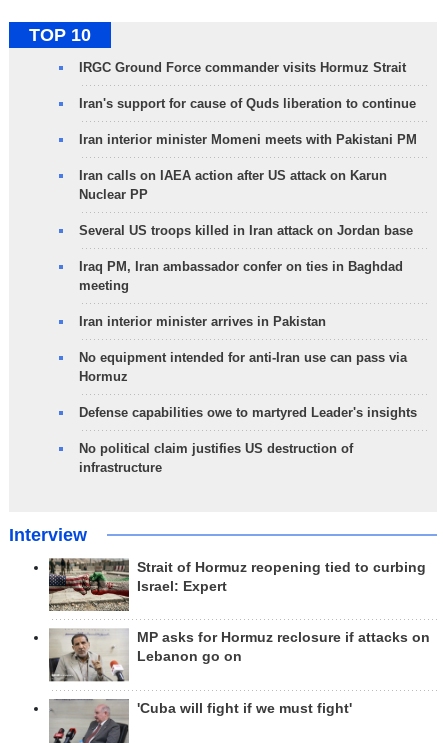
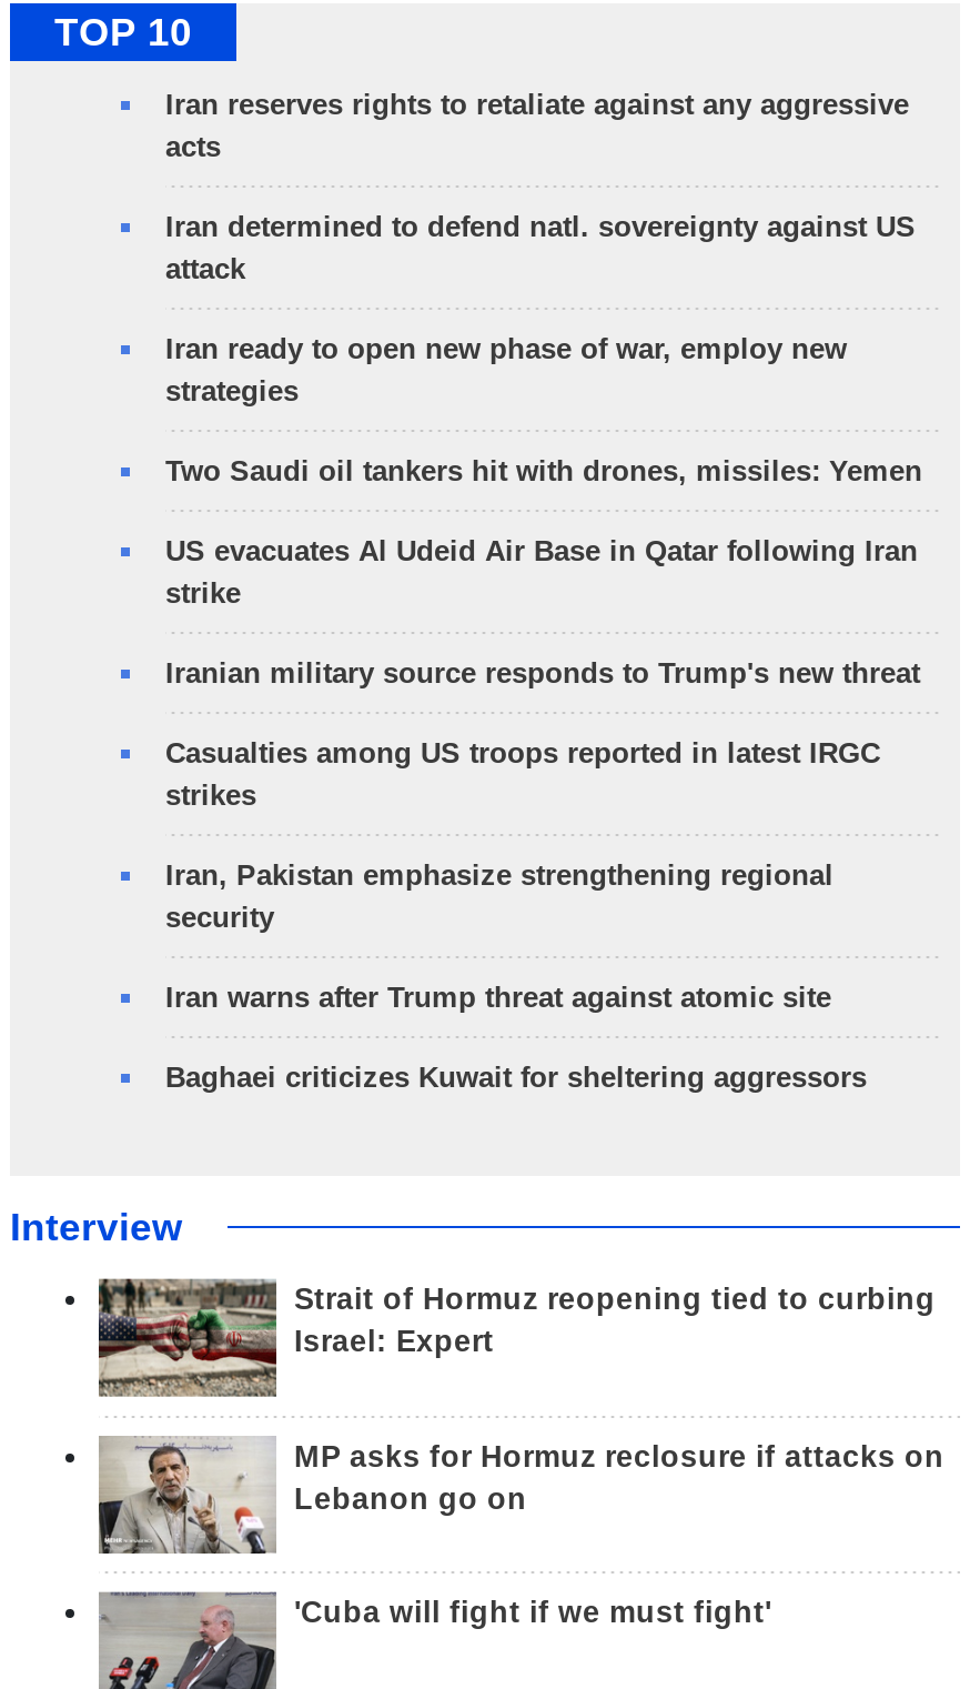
[79,60,406,75] IRGC Ground Force commander visits Hormuz Strait -> [165,88,909,163] Iran reserves rights to retaliate against any aggressive | acts
[79,96,416,111] Iran's support for cause of Quds liberation to continue -> [165,210,916,286] Iran determined to defend natl. sovereignty against US | attack
[79,132,417,147] Iran interior minister Momeni meets with Pakistani PM -> [165,332,847,408] Iran ready to open new phase of war, employ new | strategies
[79,168,387,202] Iran calls on IAEA action after US attack on Karun | Nuclear PP -> [165,454,922,488] Two Saudi oil tankers hit with drones, missiles: Yemen
[79,223,413,238] Several US troops killed in Iran attack on Jordan base -> [165,534,918,610] US evacuates Al Udeid Air Base in Qatar following Iran | strike
[79,259,403,293] Iraq PM, Iran ambassador confer on ties in Baghdad | meeting -> [165,657,920,690] Iranian military source responds to Trump's new threat
[79,314,326,329] Iran interior minister arrives in Pakistan -> [165,736,880,812] Casualties among US troops reported in latest IRGC | strikes
[79,350,407,384] No equipment intended for anti-Iran use can pass via | Hormuz -> [165,859,833,934] Iran, Pakistan emphasize strengthening regional | security
[79,405,417,420] Defense capabilities owe to martyred Leader's insights -> [165,981,831,1014] Iran warns after Trump threat against atomic site
[79,441,353,475] No political claim justifies US destruction of | infrastructure -> [165,1061,867,1094] Baghaei criticizes Kuwait for sheltering aggressors

